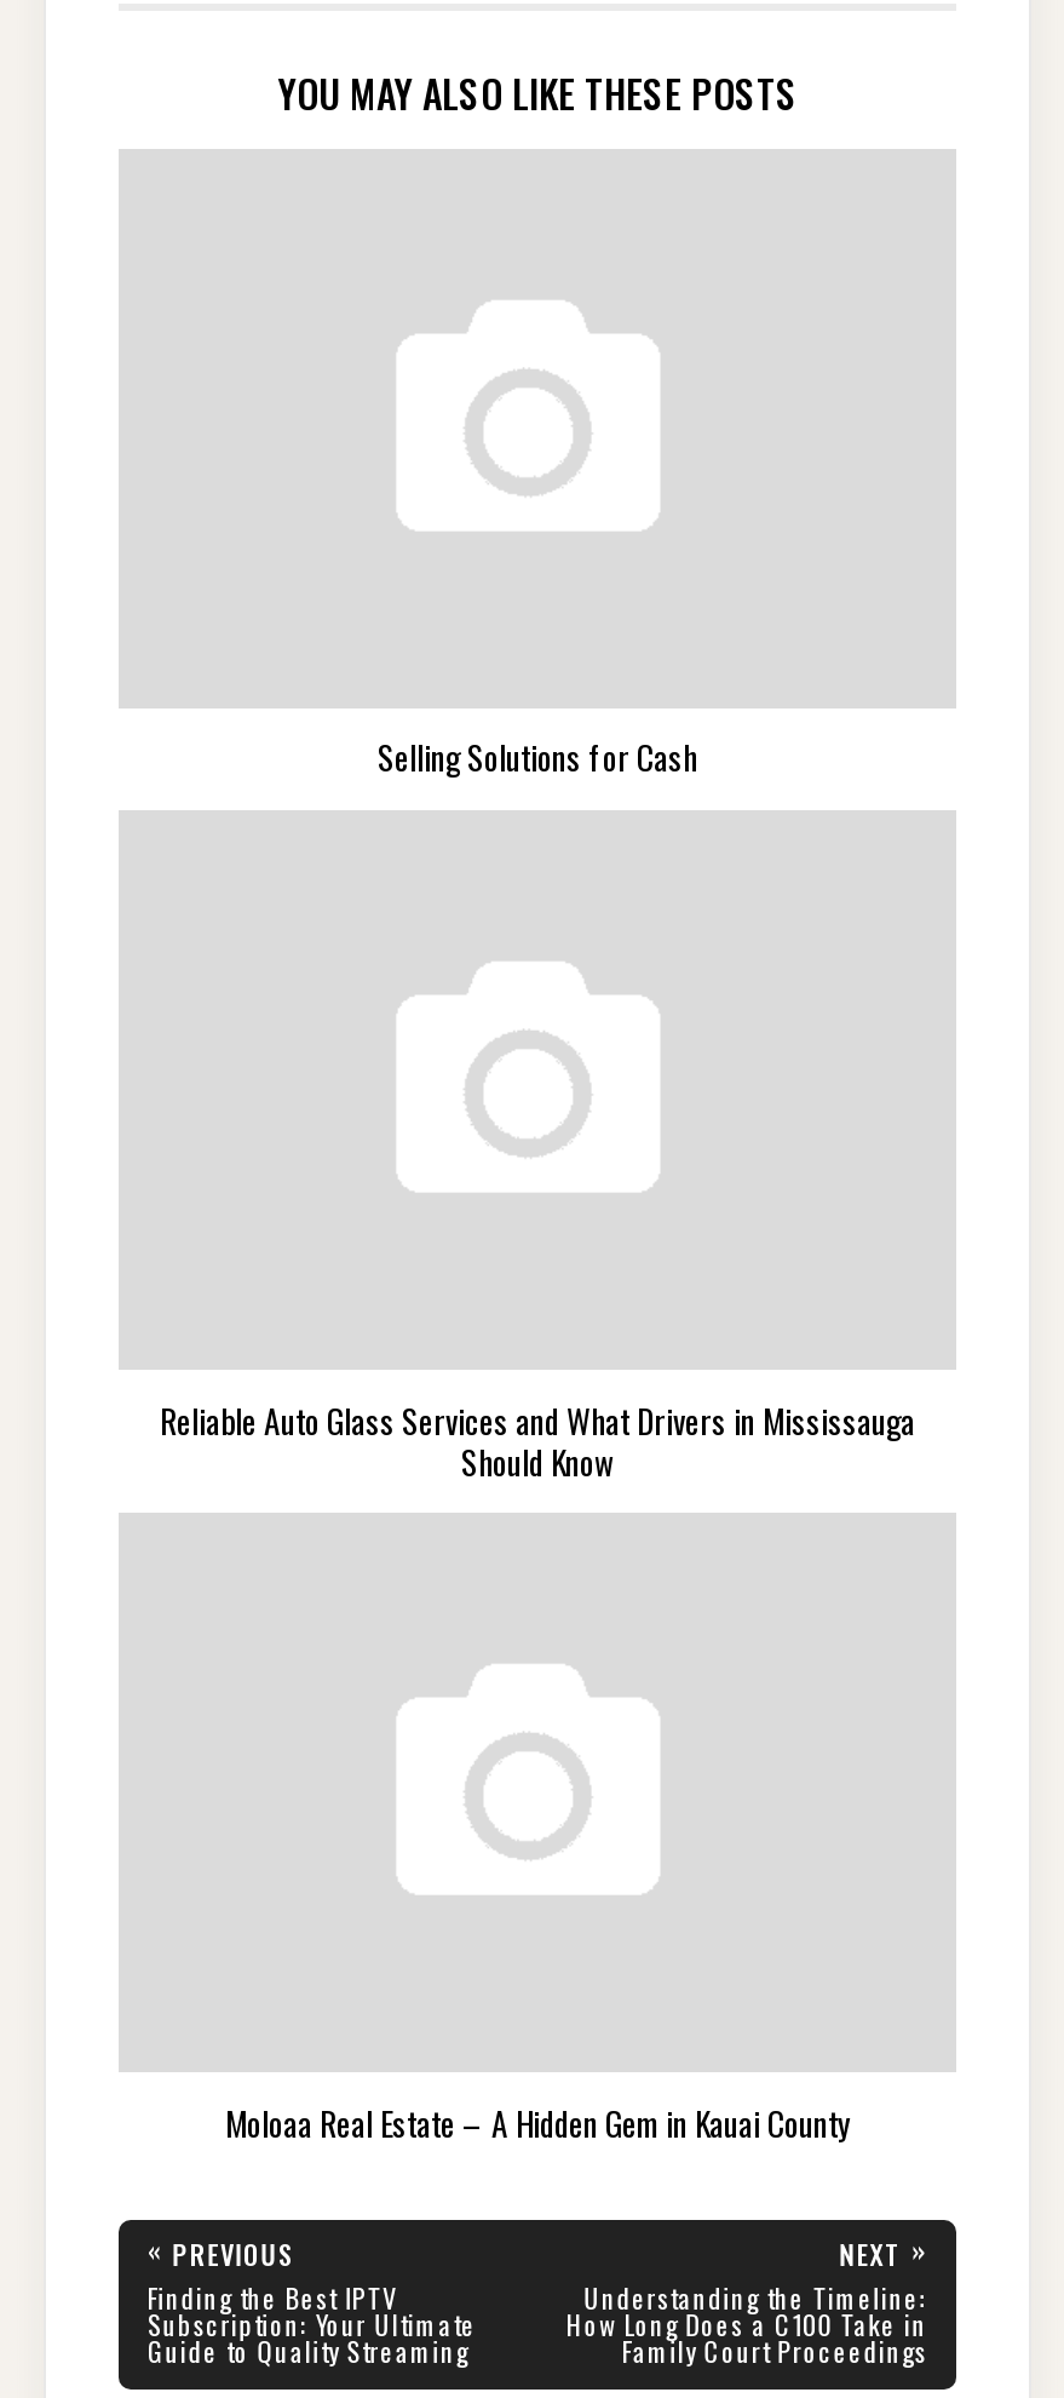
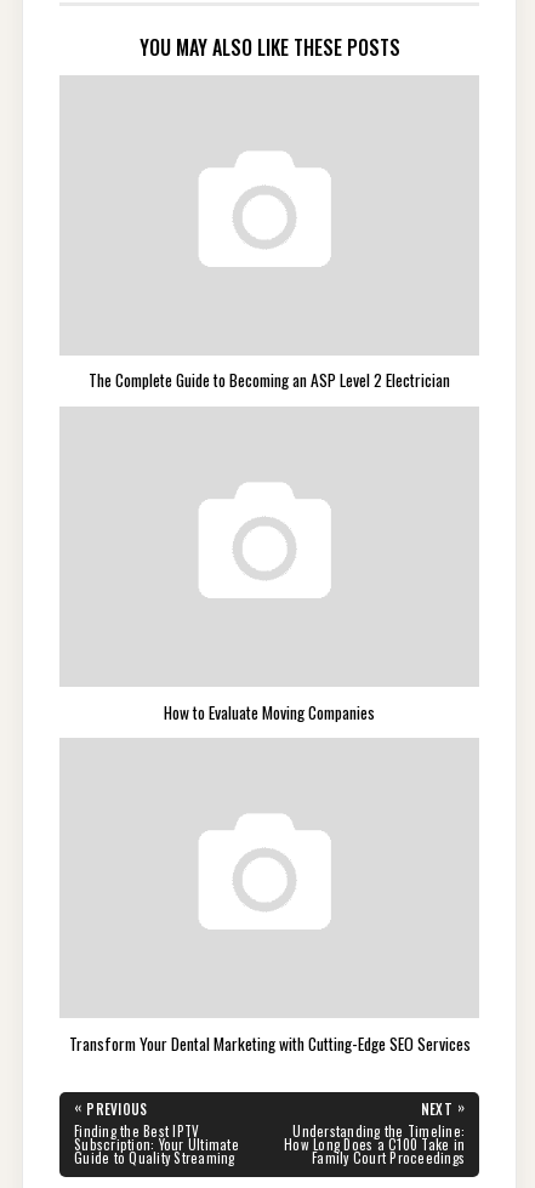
[378,734,697,782] Selling Solutions for Cash -> [89,368,450,392] The Complete Guide to Becoming an ASP Level 2 Electrician
[160,1396,915,1485] Reliable Auto Glass Services and What Drivers in Mississauga | Should Know -> [164,700,375,724] How to Evaluate Moving Companies
[225,2099,850,2147] Moloaa Real Estate – A Hidden Gem in Kauai County -> [69,1031,470,1056] Transform Your Dental Marketing with Cutting-Edge SEO Services

